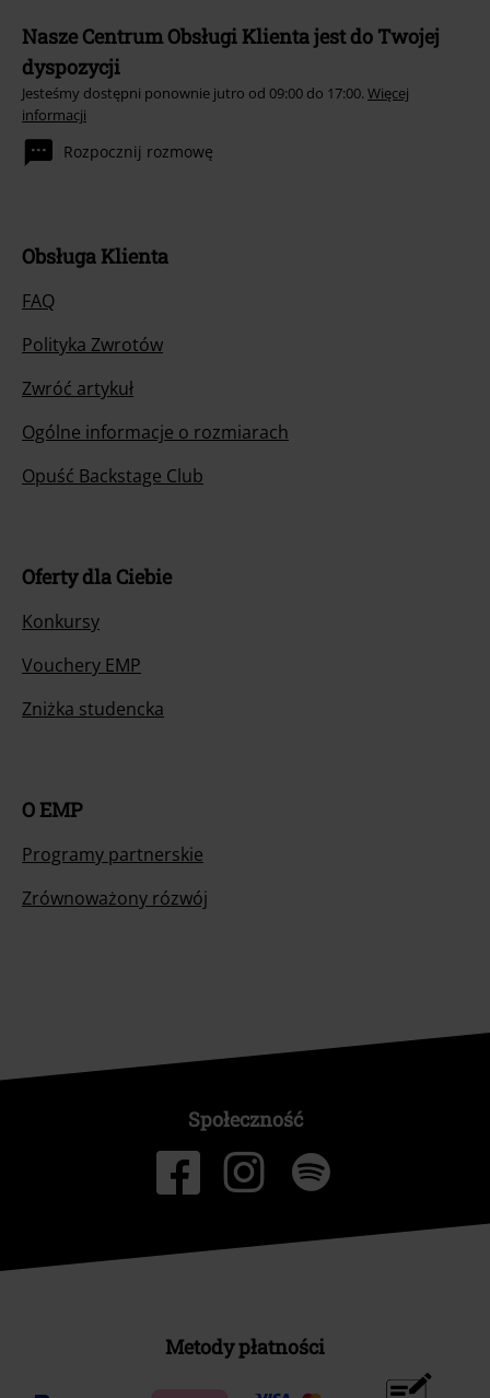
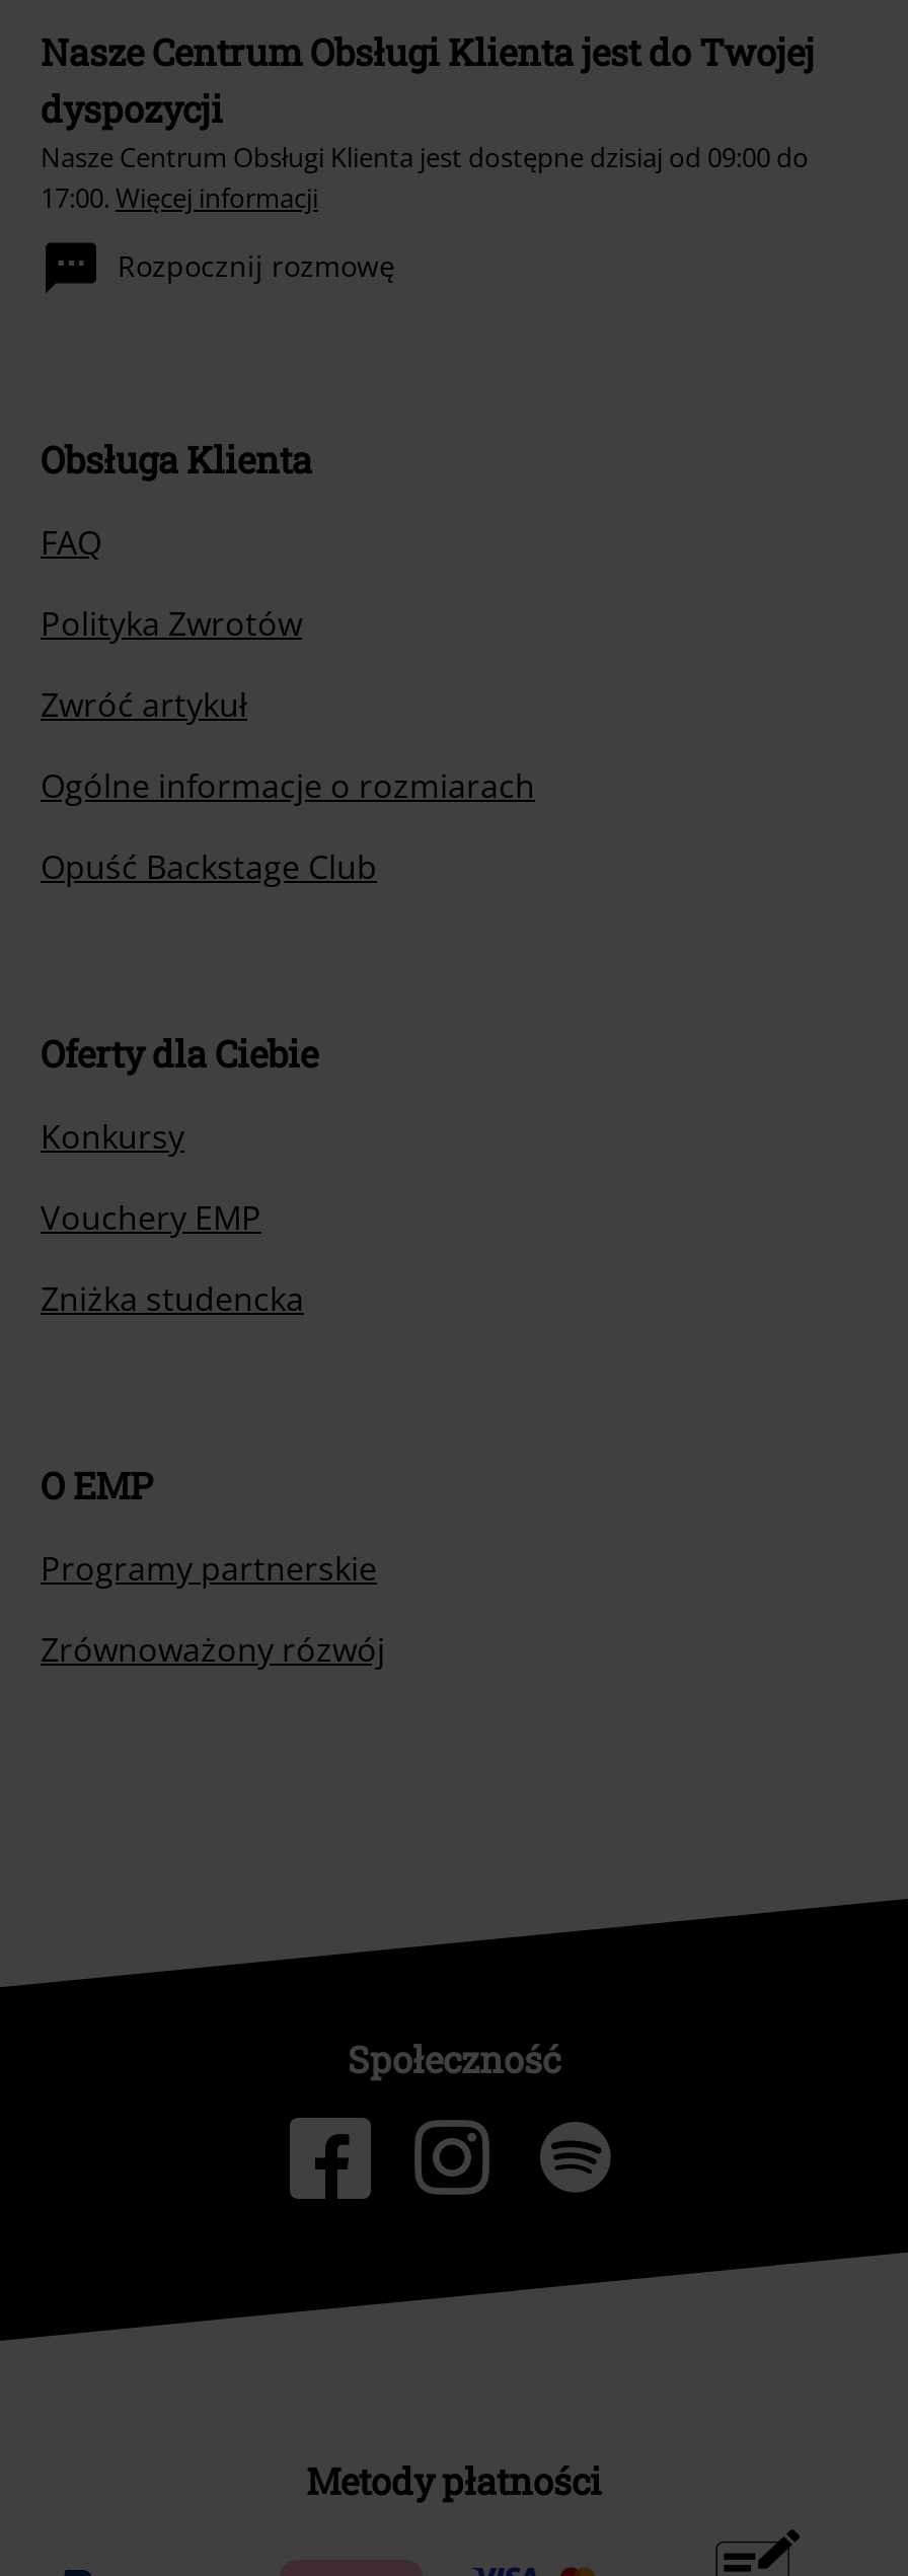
[22,83,409,125] Jesteśmy dostępni ponownie jutro od 09:00 do 17:00. Więcej | informacji -> [41,139,809,216] Nasze Centrum Obsługi Klienta jest dostępne dzisiaj od 09:00 do | 17:00. Więcej informacji

